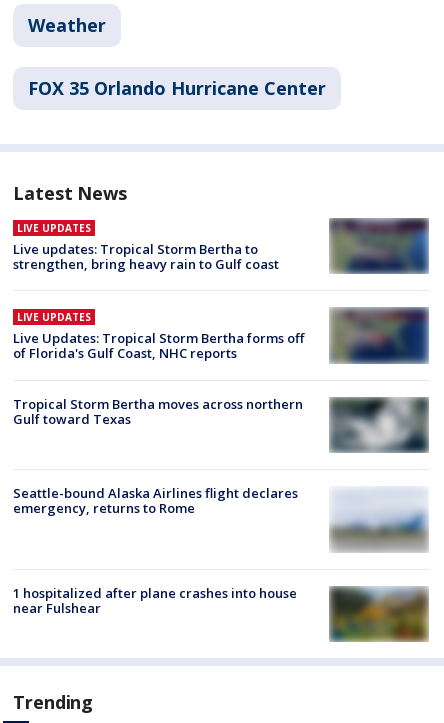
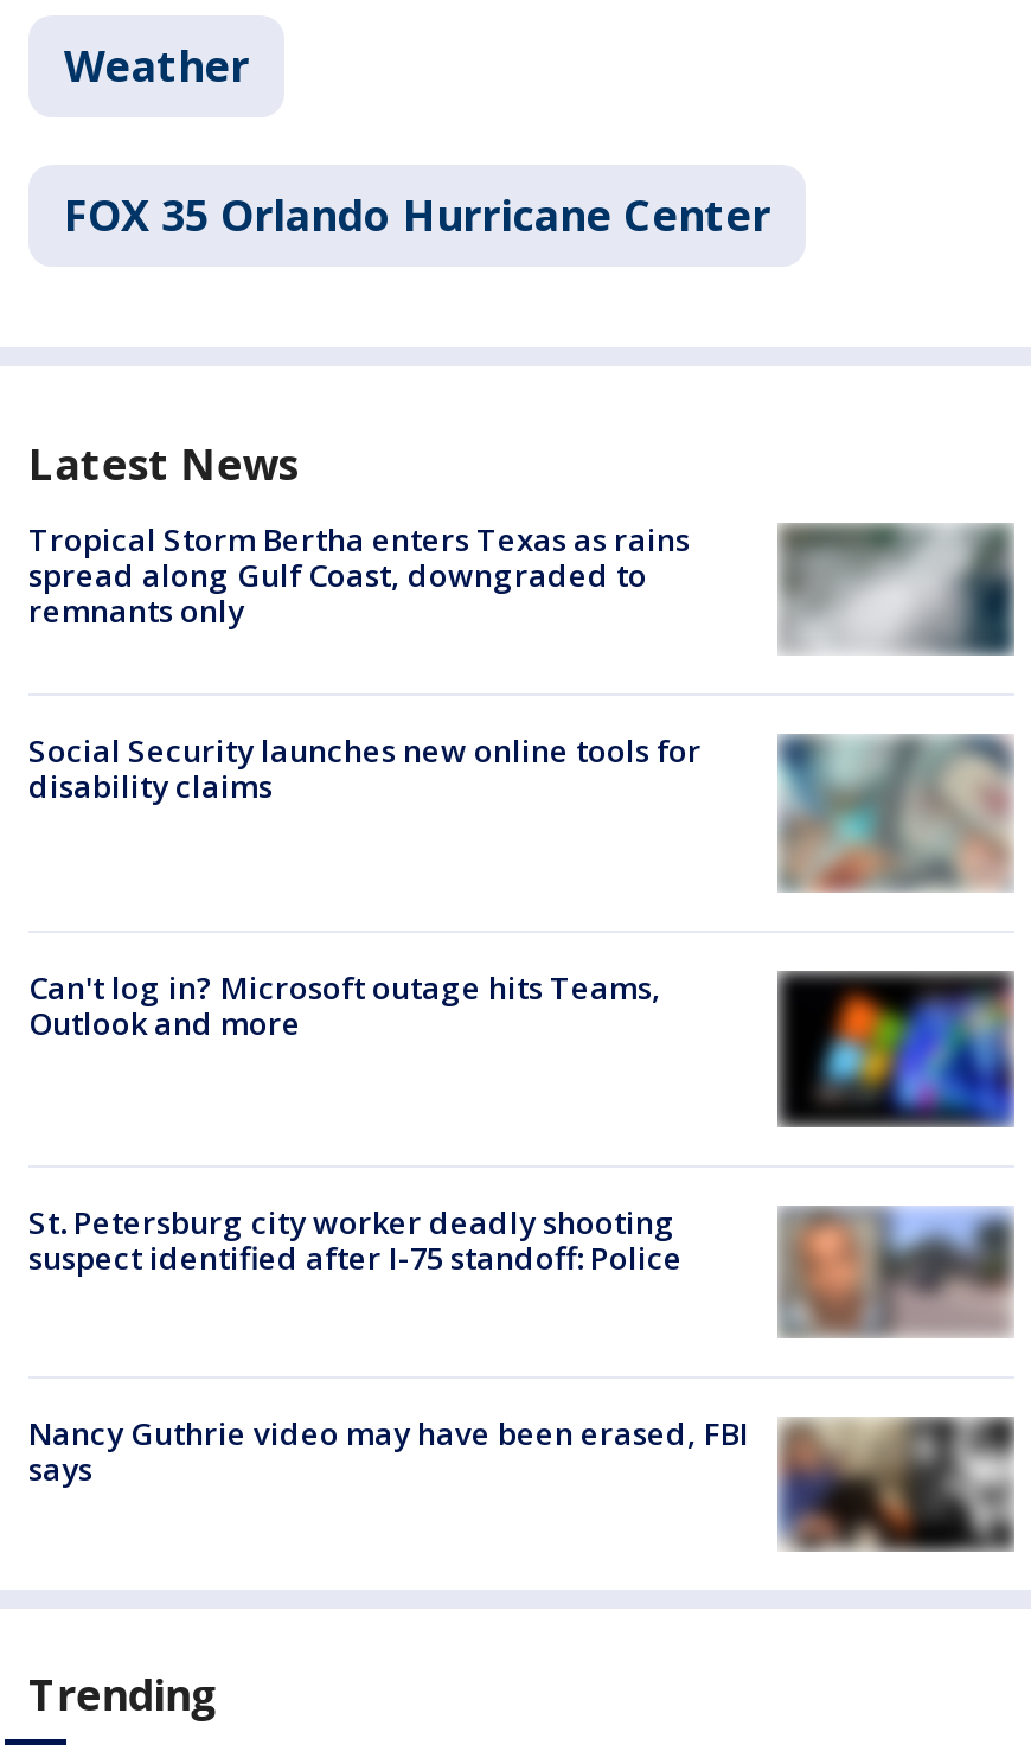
[13,221,279,273] LIVE UPDATES | Live updates: Tropical Storm Bertha to | strengthen, bring heavy rain to Gulf coast -> [28,518,690,632] Tropical Storm Bertha enters Texas as rains | spread along Gulf Coast, downgraded to | remnants only
[330,218,429,274] [image] -> [785,525,1014,656] [image]
[13,307,429,364] [image] | LIVE UPDATES | Live Updates: Tropical Storm Bertha forms off | of Florida's Gulf Coast, NHC reports -> [28,730,1014,893] [image] | Social Security launches new online tools for | disability claims
[13,395,303,428] Tropical Storm Bertha moves across northern | Gulf toward Texas -> [28,965,661,1043] Can't log in? Microsoft outage hits Teams, | Outlook and more
[329,397,429,463] [image] -> [775,971,1017,1130] [image]
[13,484,428,550] [image] | Seattle-bound Alaska Airlines flight declares | emergency, returns to Rome -> [28,1189,1014,1336] [image] | St. Petersburg city worker deadly shooting | suspect identified after I-75 standoff: Police
[13,583,429,642] [image] | 1 hospitalized after plane crashes into house | near Fulshear -> [28,1413,1014,1552] [image] | Nancy Guthrie video may have been erased, FBI | says

